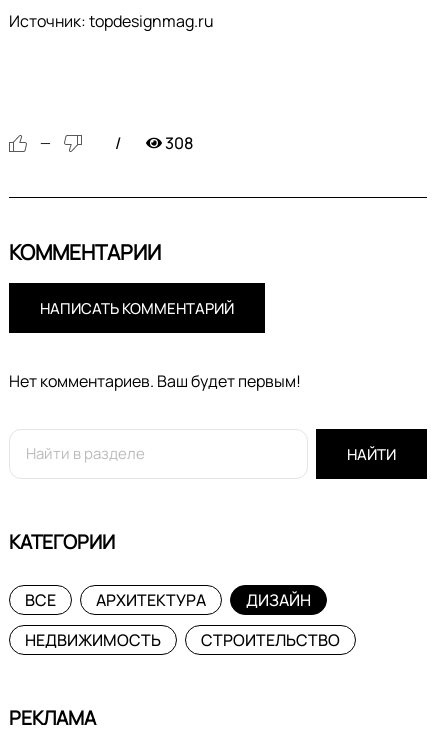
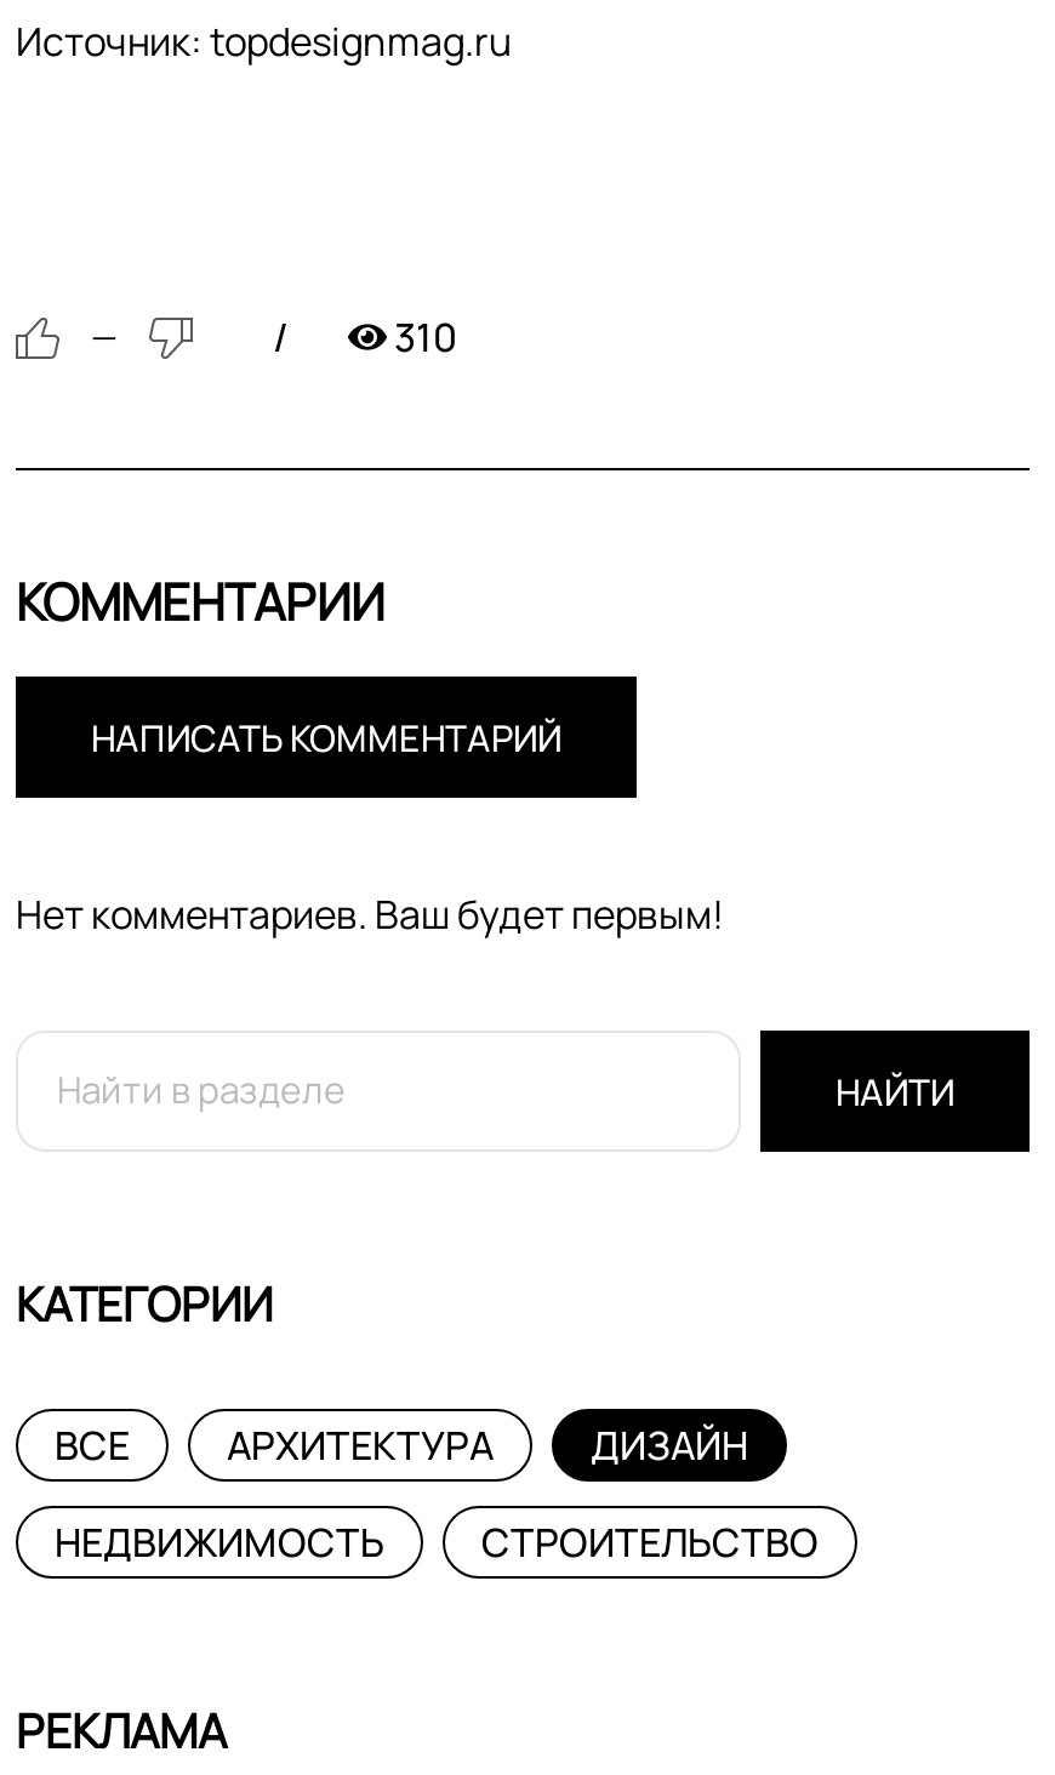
[165,132,193,154] 308 -> [394,310,457,363] 310

